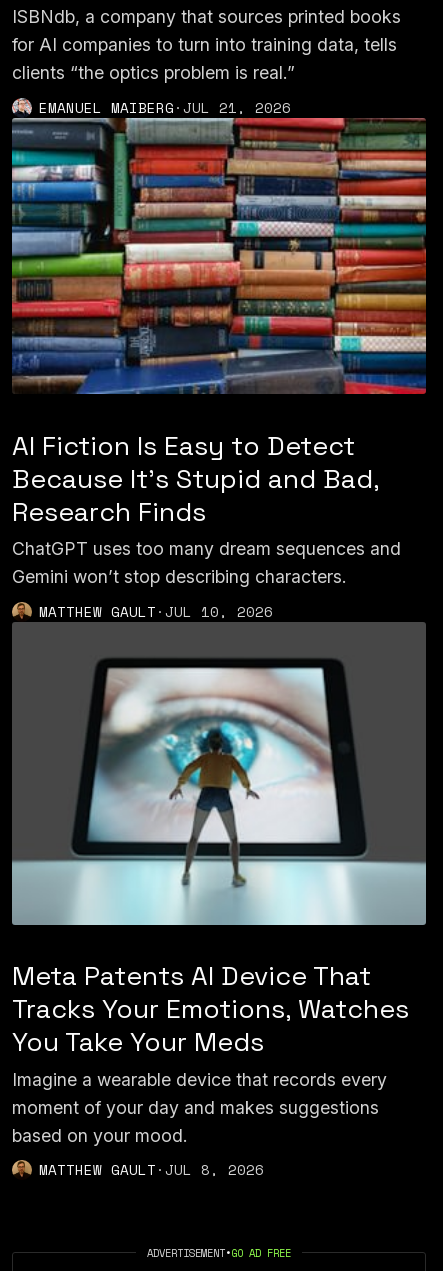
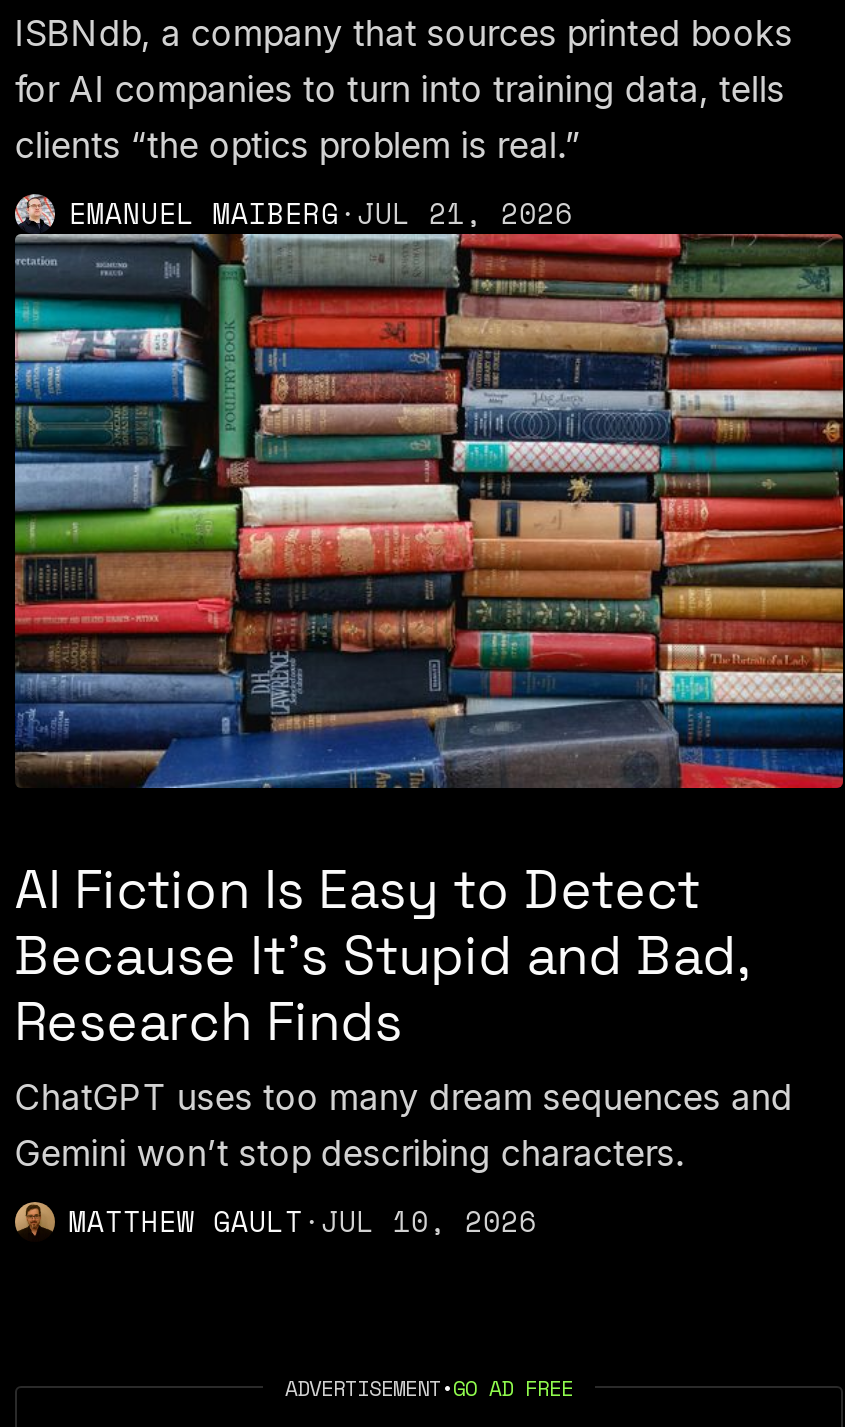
[11,622,427,1180] [image] | Meta Patents AI Device That | Tracks Your Emotions, Watches | You Take Your Meds | Imagine a wearable device that records every | moment of your day and makes suggestions | based on your mood. | MATTHEW GAULT · JUL 8, 2026 -> none

